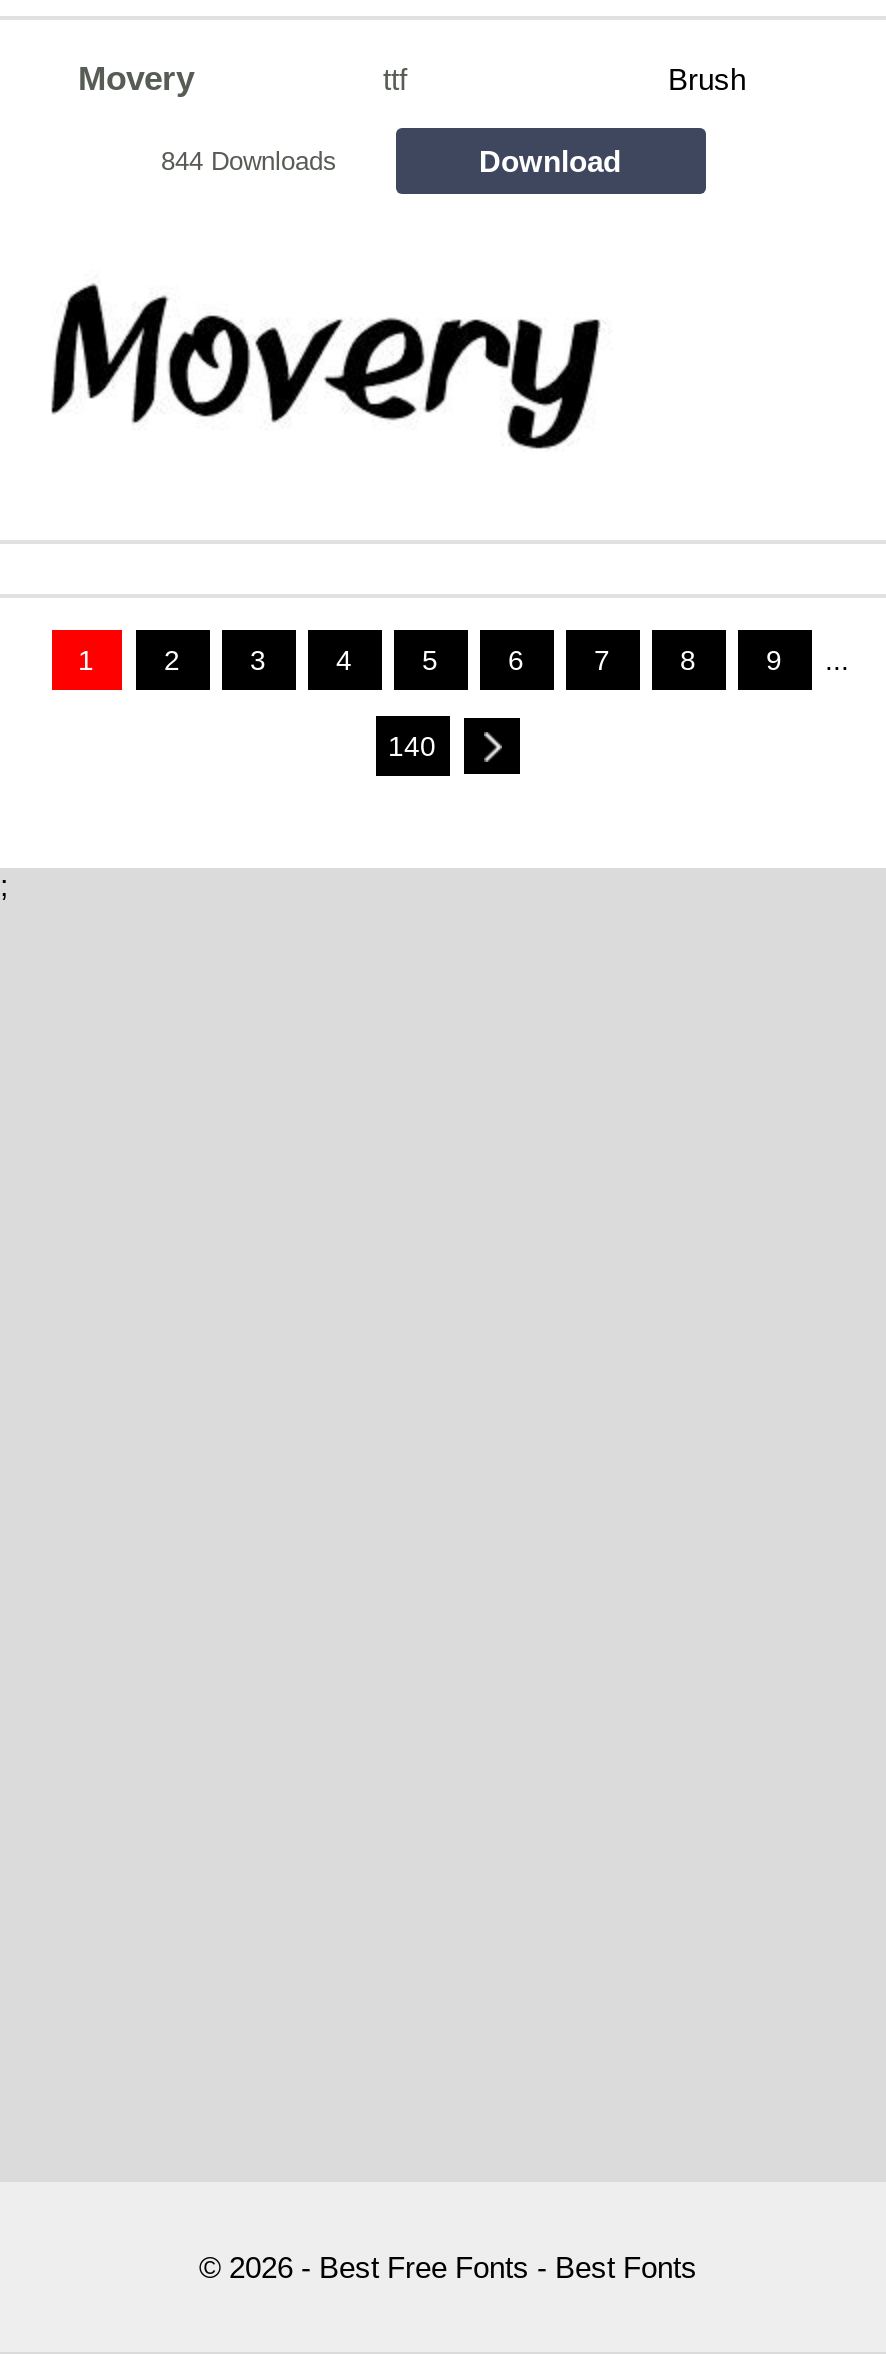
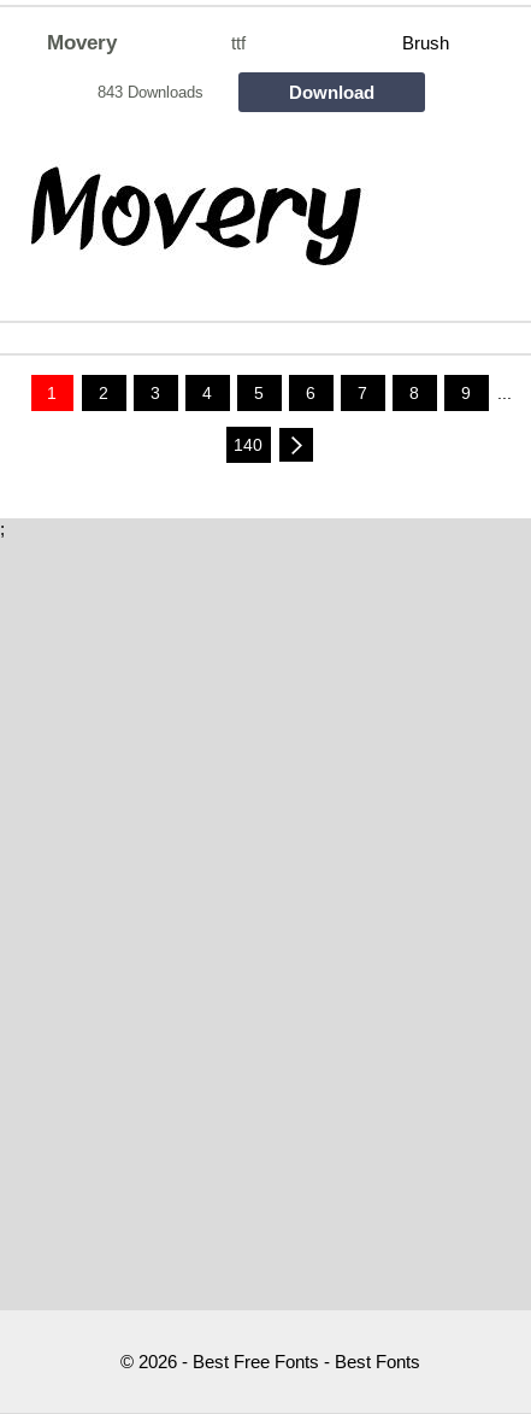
[161,146,337,176] 844 Downloads -> [97,83,203,101] 843 Downloads

